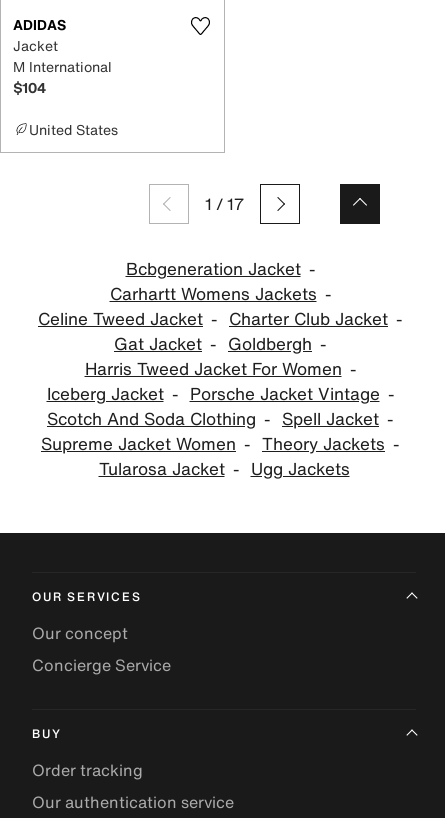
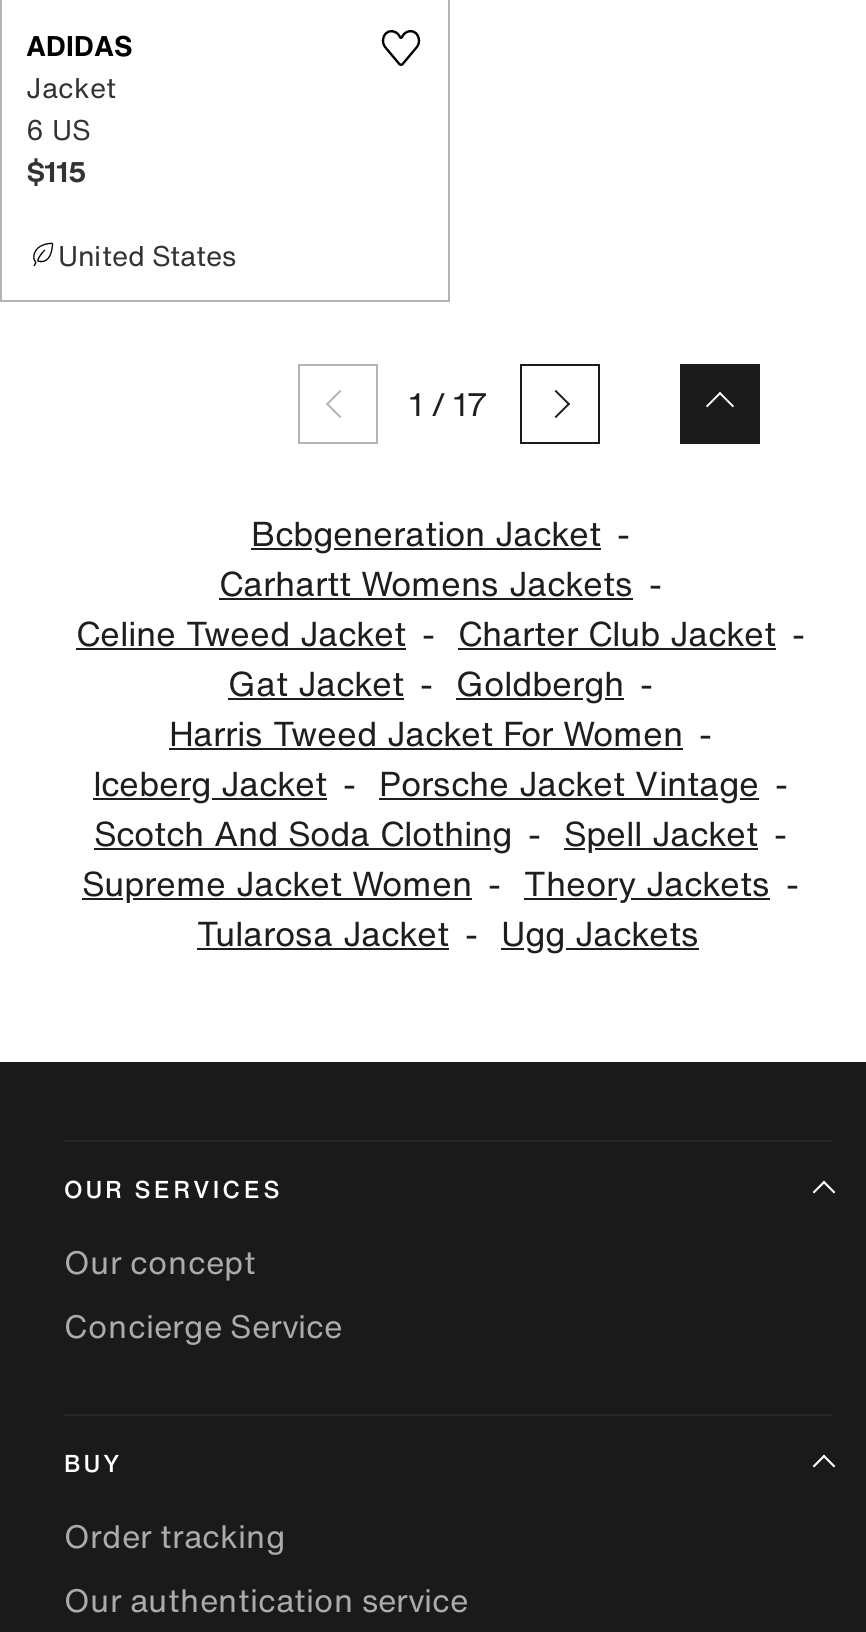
[13,55,116,97] M International | $104 -> [26,107,98,191] 6 US | $115

